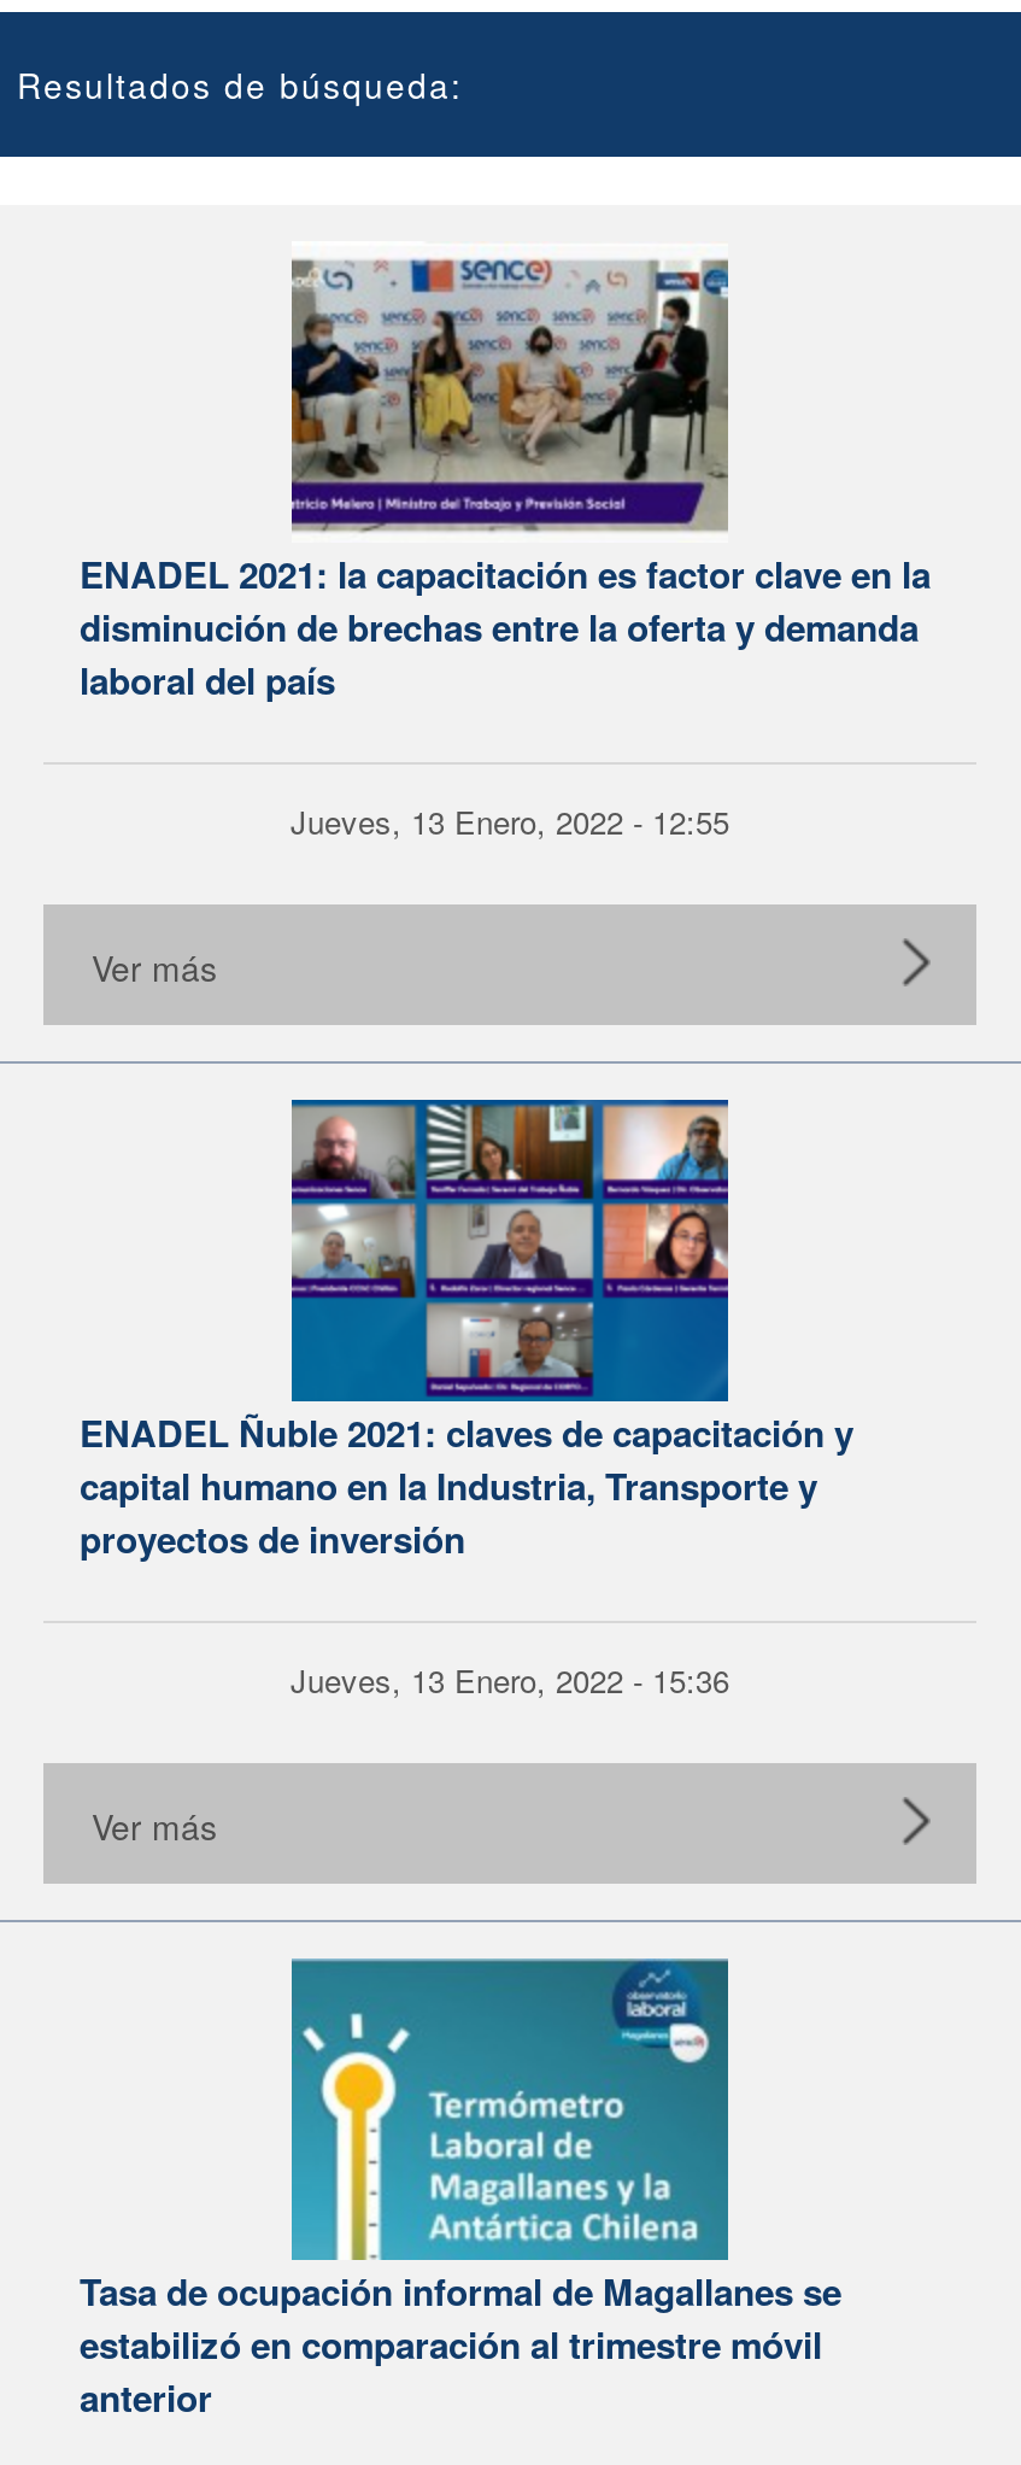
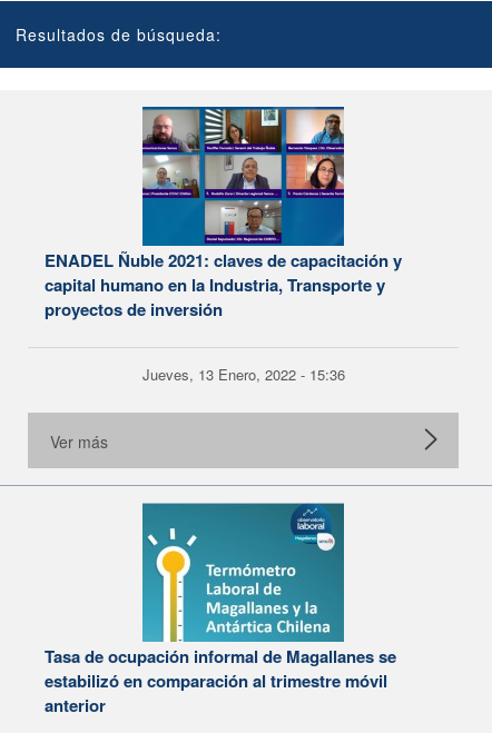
[80,256,931,991] [image] | ENADEL 2021: la capacitación es factor clave en la | disminución de brechas entre la oferta y demanda | laboral del país | Jueves, 13 Enero, 2022 - 12:55 | Ver más -> none

